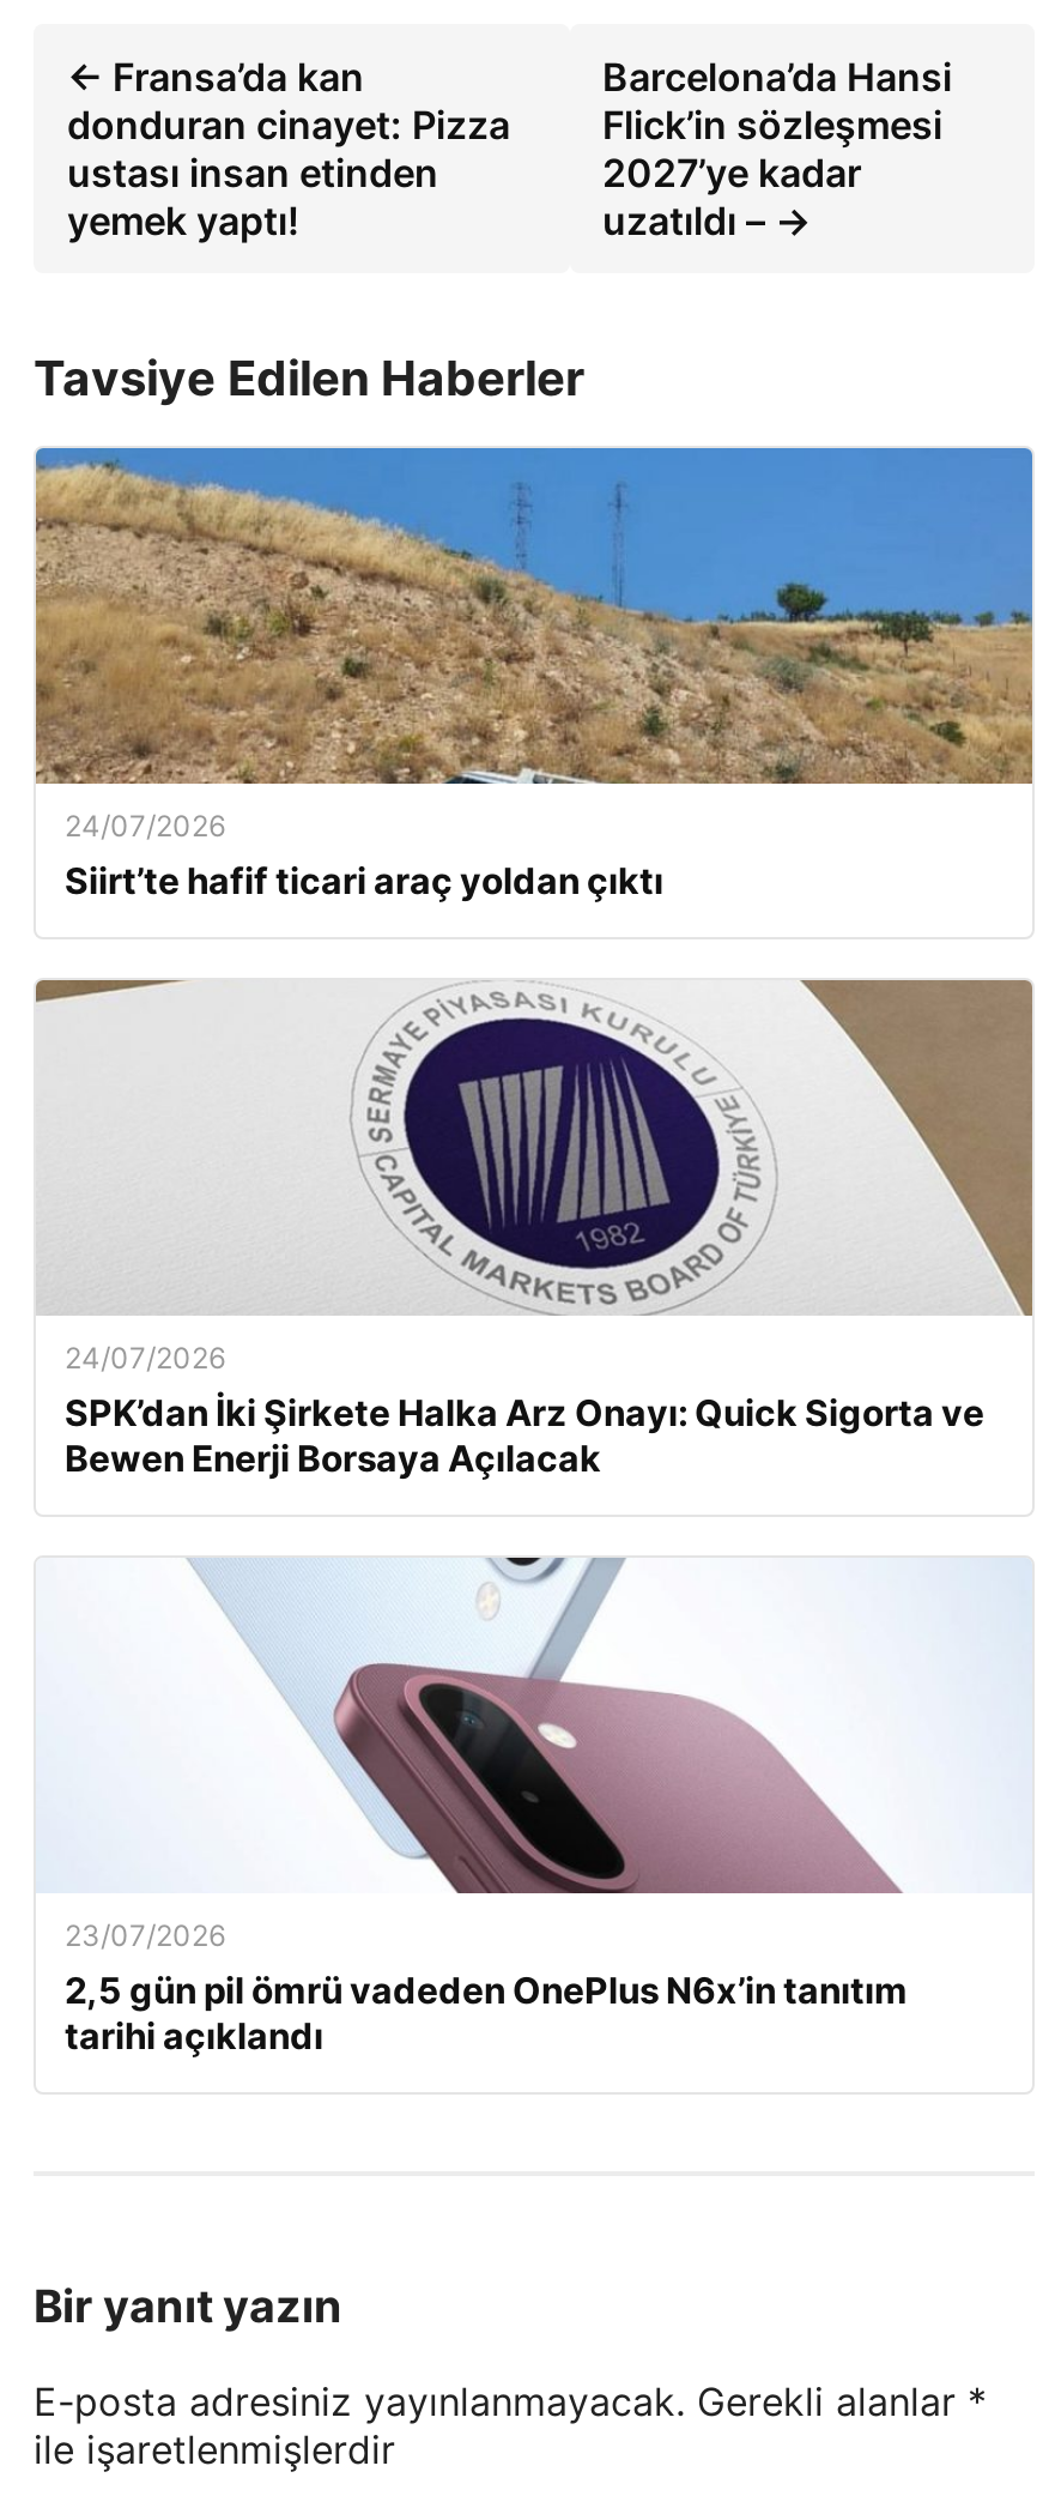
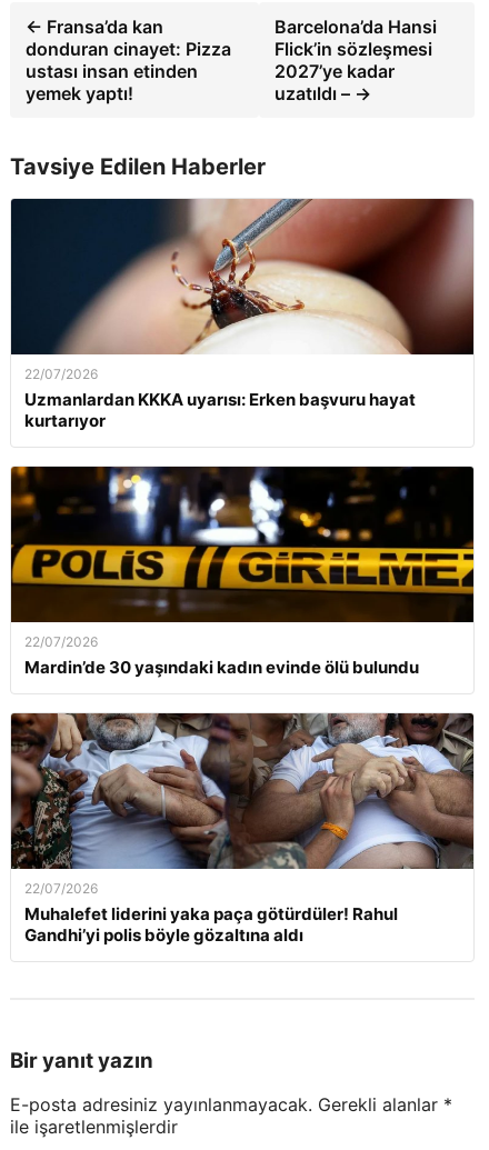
[34,446,1035,903] [image] | 24/07/2026 | Siirt’te hafif ticari araç yoldan çıktı -> [10,198,475,431] [image] | 22/07/2026 | Uzmanlardan KKKA uyarısı: Erken başvuru hayat | kurtarıyor
[34,978,1035,1481] [image] | 24/07/2026 | SPK’dan İki Şirkete Halka Arz Onayı: Quick Sigorta ve | Bewen Enerji Borsaya Açılacak -> [10,446,475,678] [image] | 22/07/2026 | Mardin’de 30 yaşındaki kadın evinde ölü bulundu
[36,1555,1032,2058] [image] | 23/07/2026 | 2,5 gün pil ömrü vadeden OnePlus N6x’in tanıtım | tarihi açıklandı -> [10,712,475,945] [image] | 22/07/2026 | Muhalefet liderini yaka paça götürdüler! Rahul | Gandhi’yi polis böyle gözaltına aldı

